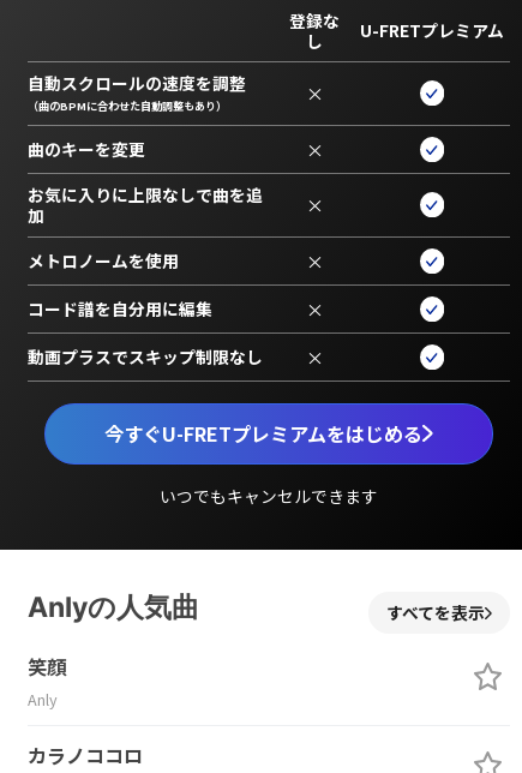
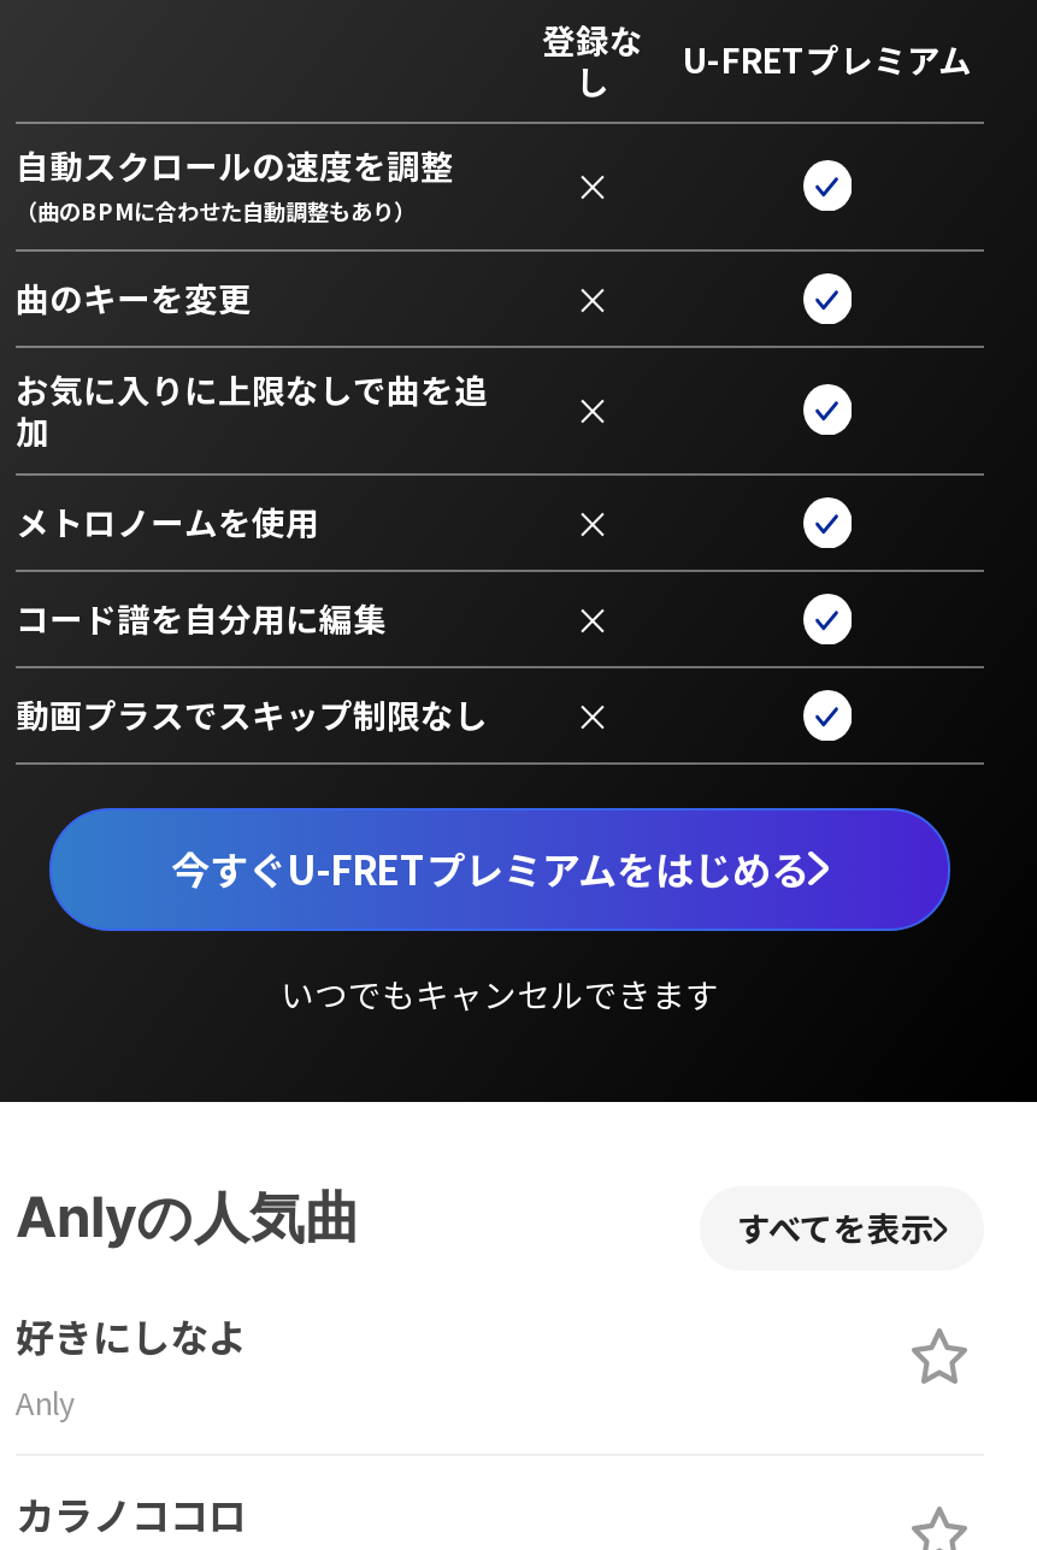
[28,652,66,681] 笑顔 -> [16,1308,247,1365] 好きにしなよ

